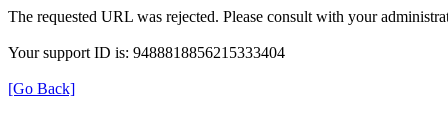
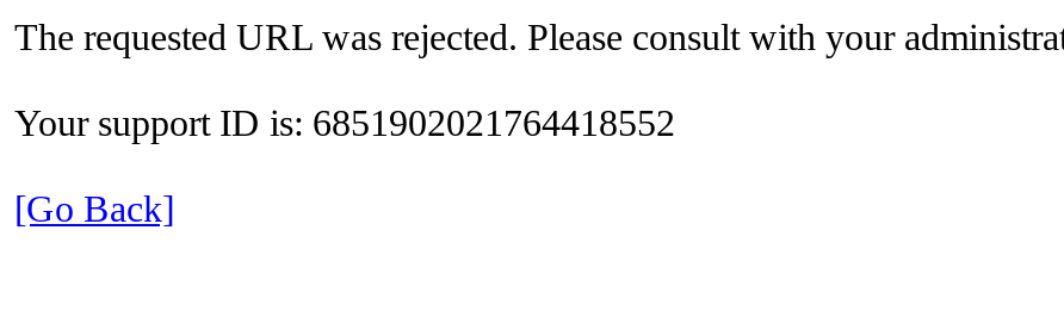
[8,44,285,61] Your support ID is: 9488818856215333404 -> [14,102,675,143] Your support ID is: 6851902021764418552

